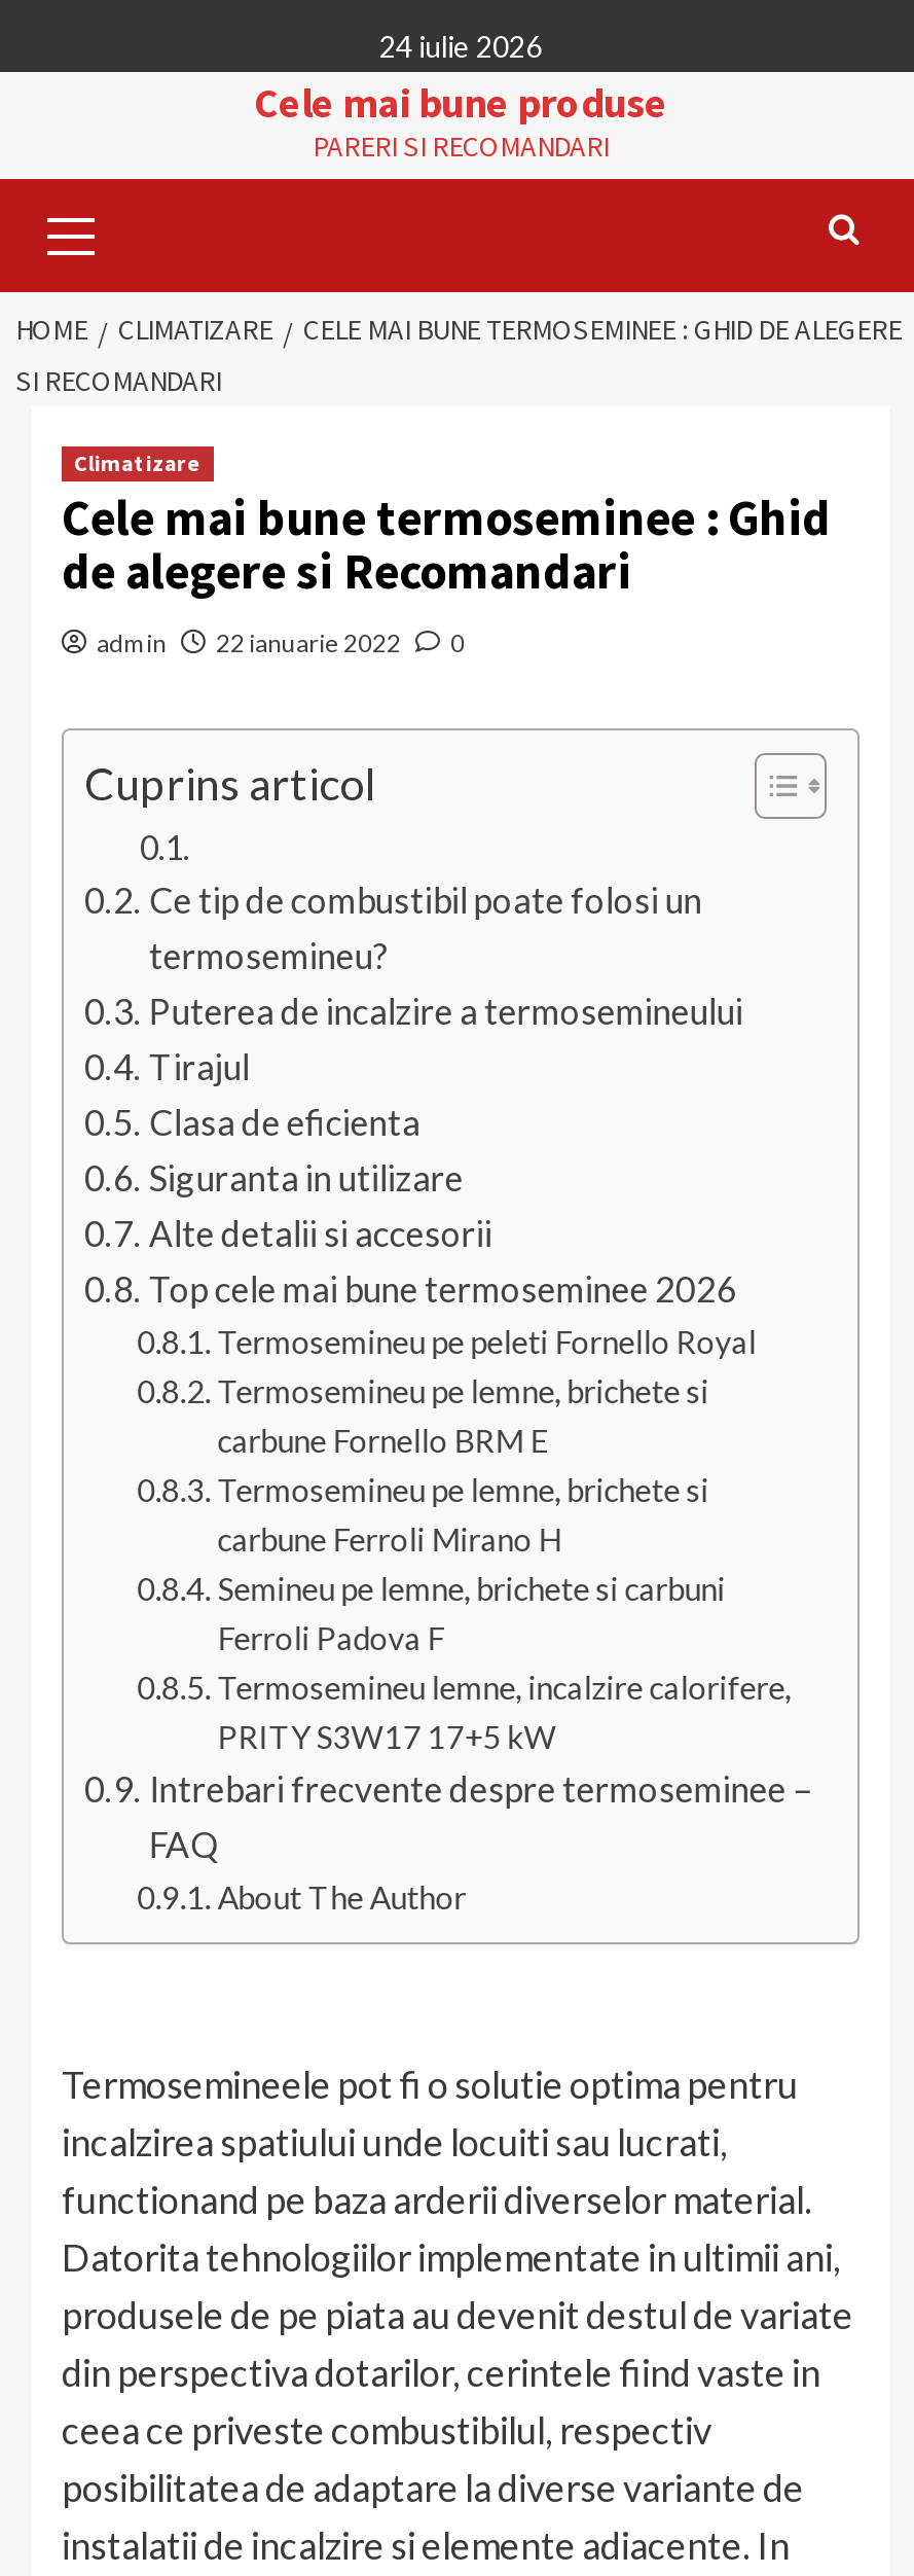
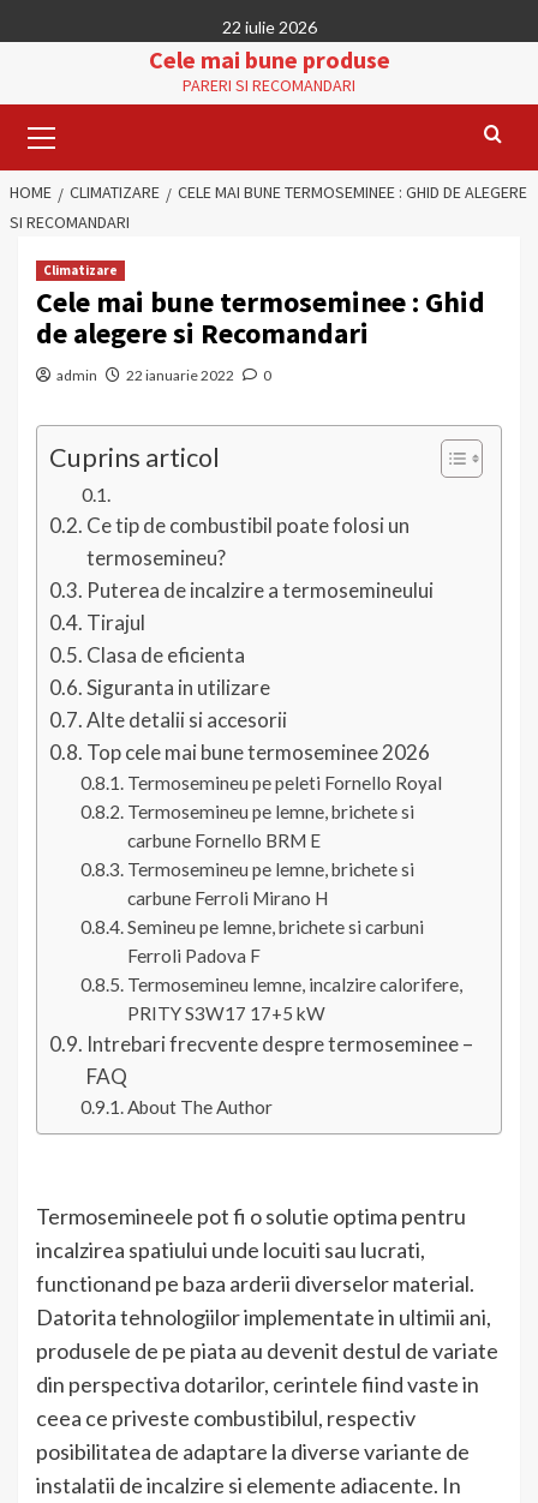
[379,29,542,64] 24 iulie 2026 -> [222,17,316,37] 22 iulie 2026

